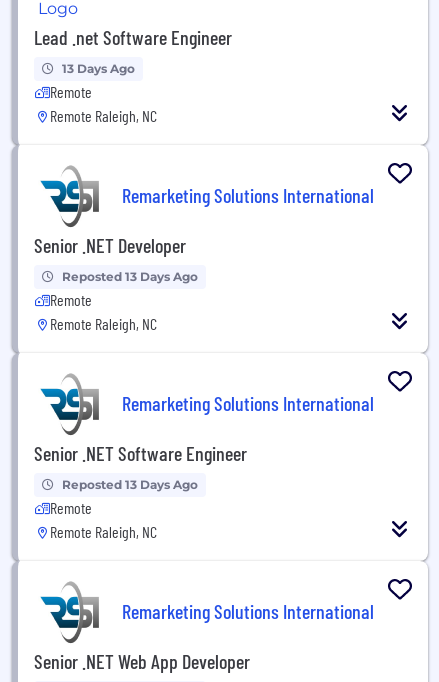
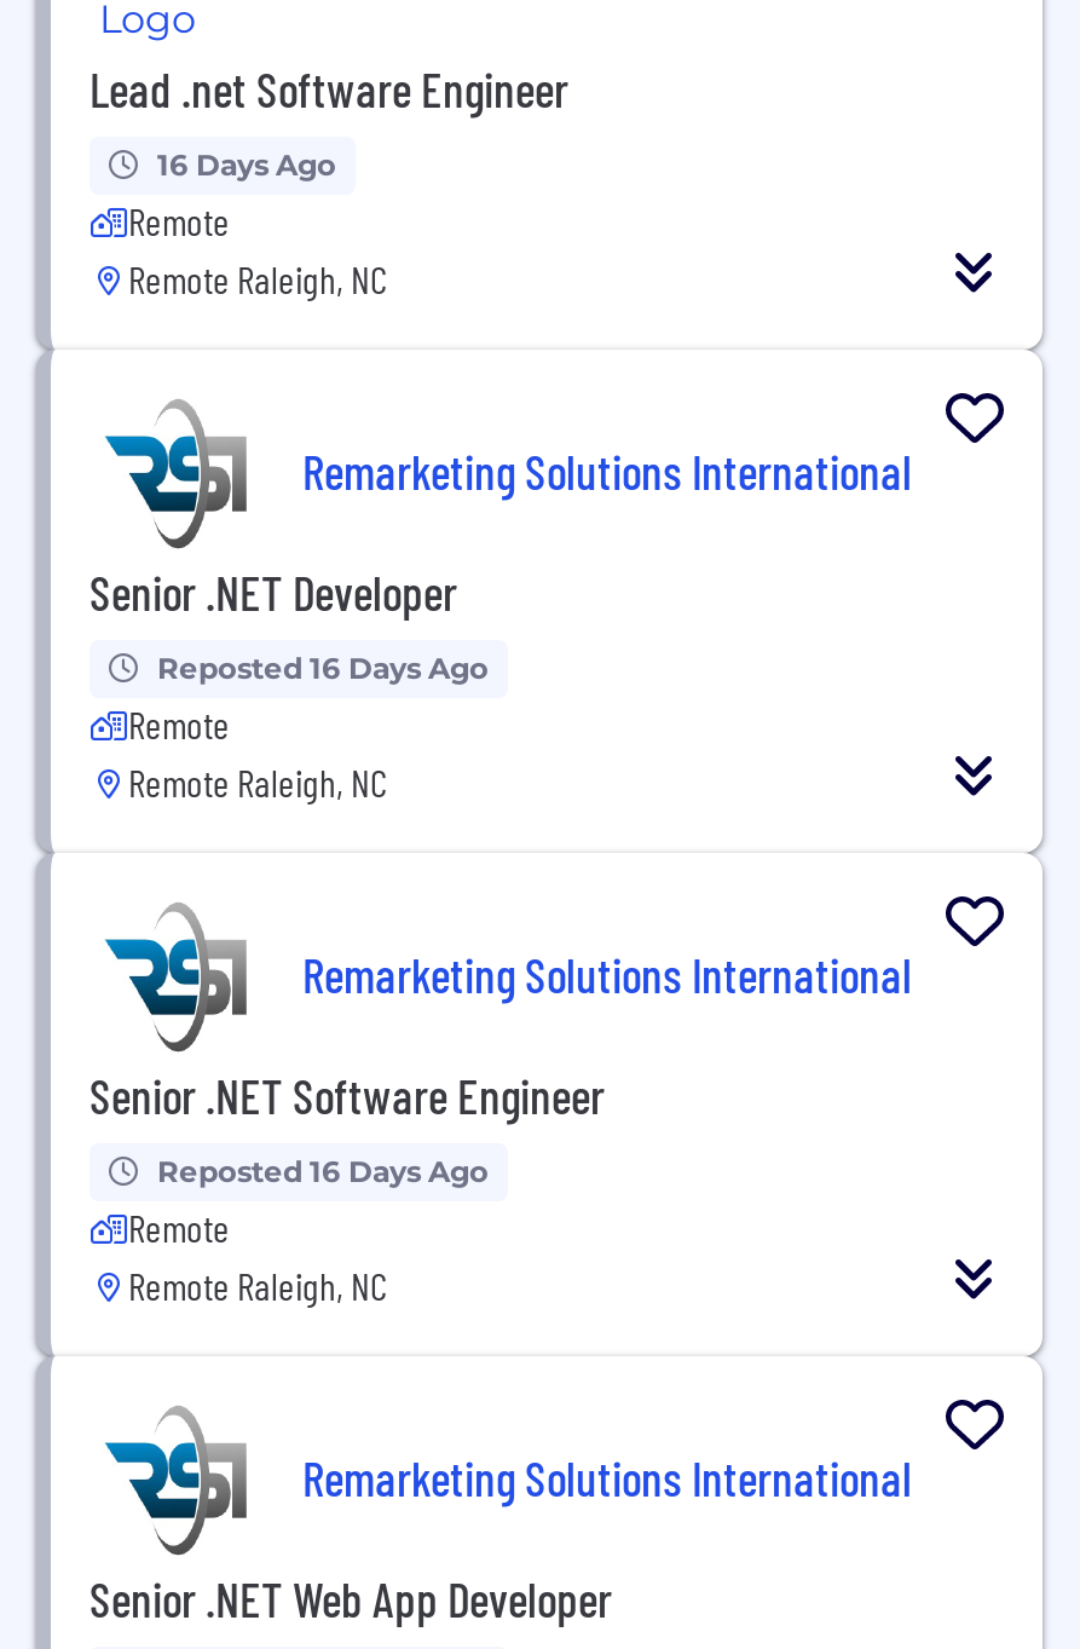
[62,61,135,76] 13 Days Ago -> [157,146,336,182] 16 Days Ago
[62,269,198,284] Reposted 13 Days Ago -> [157,649,489,685] Reposted 16 Days Ago
[62,477,198,492] Reposted 13 Days Ago -> [157,1152,489,1189] Reposted 16 Days Ago

